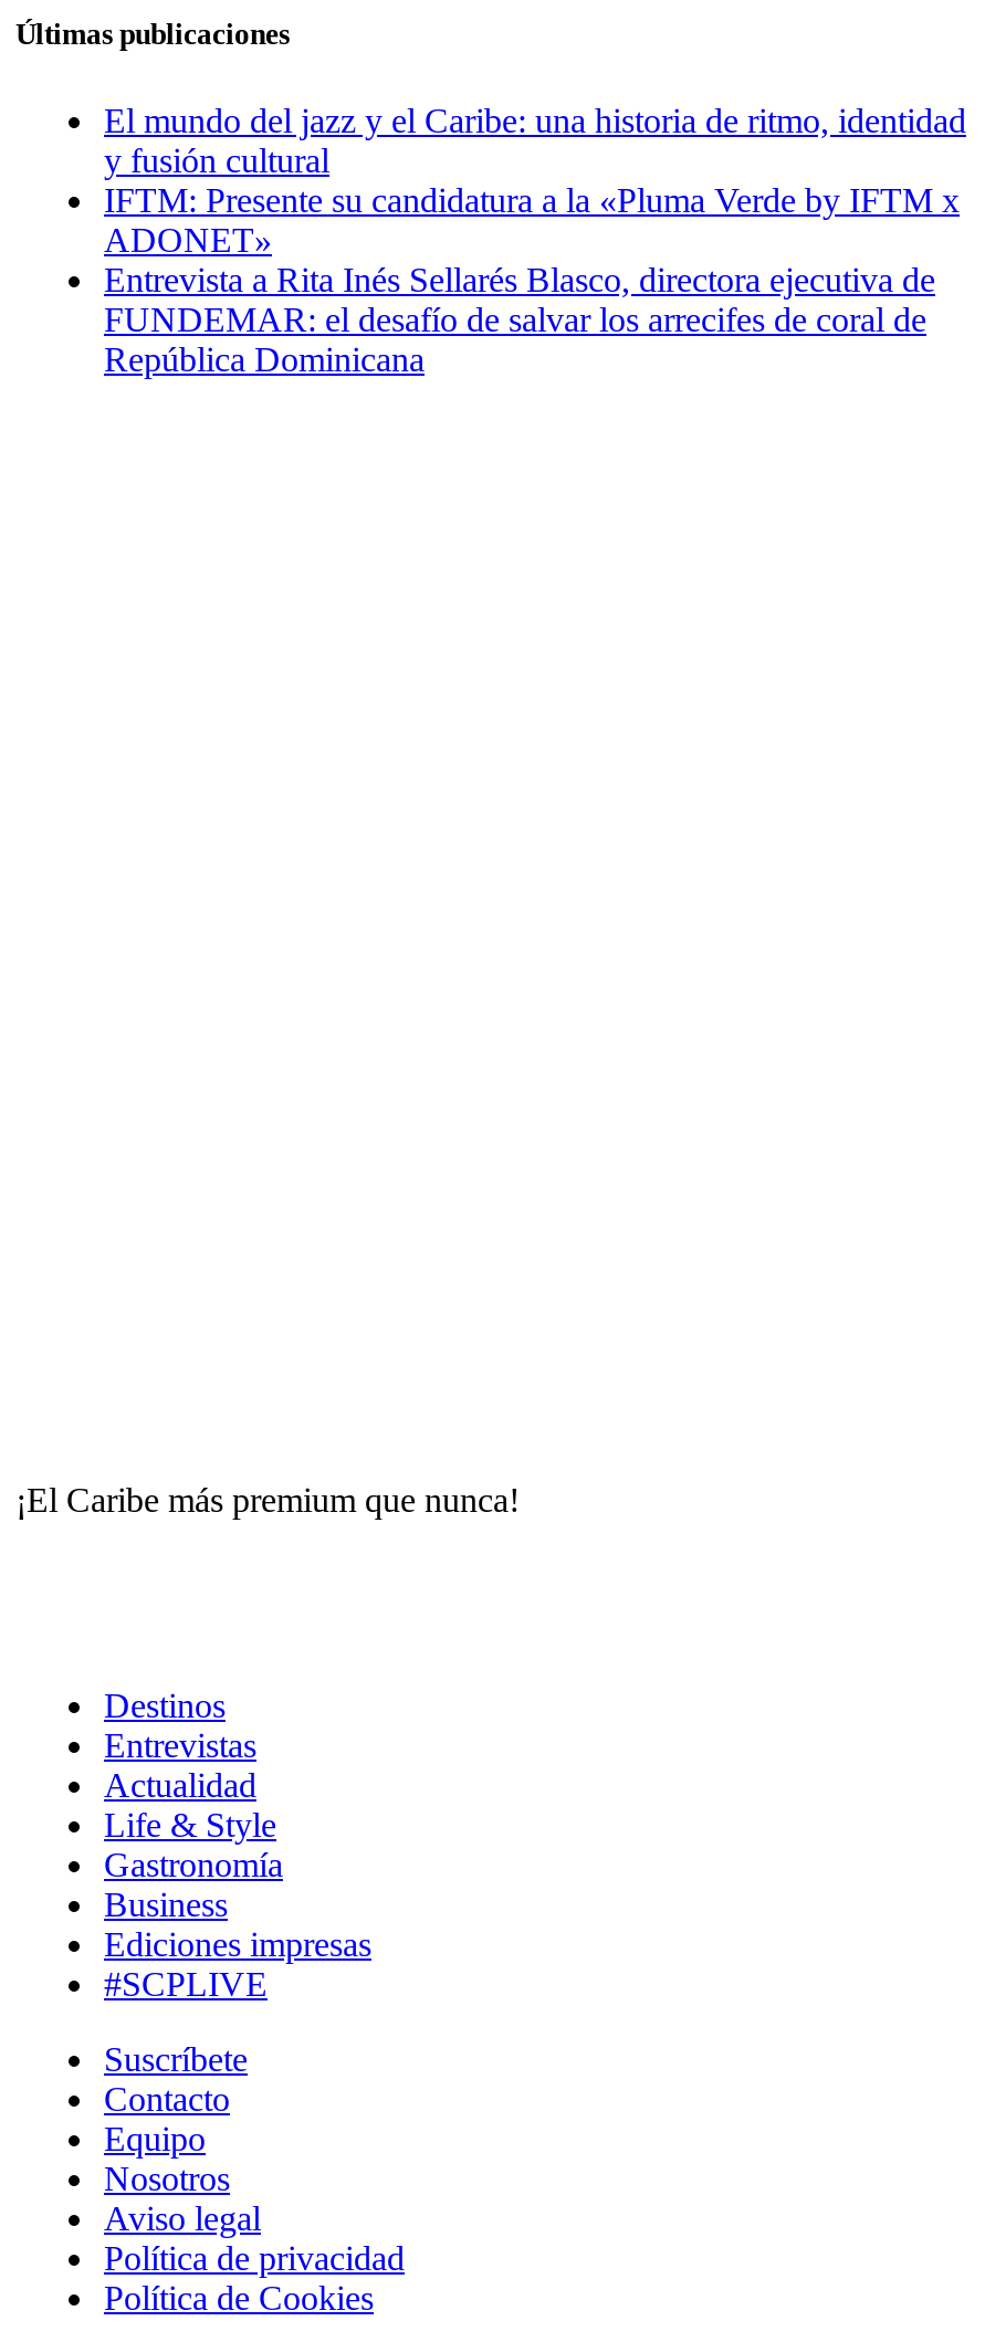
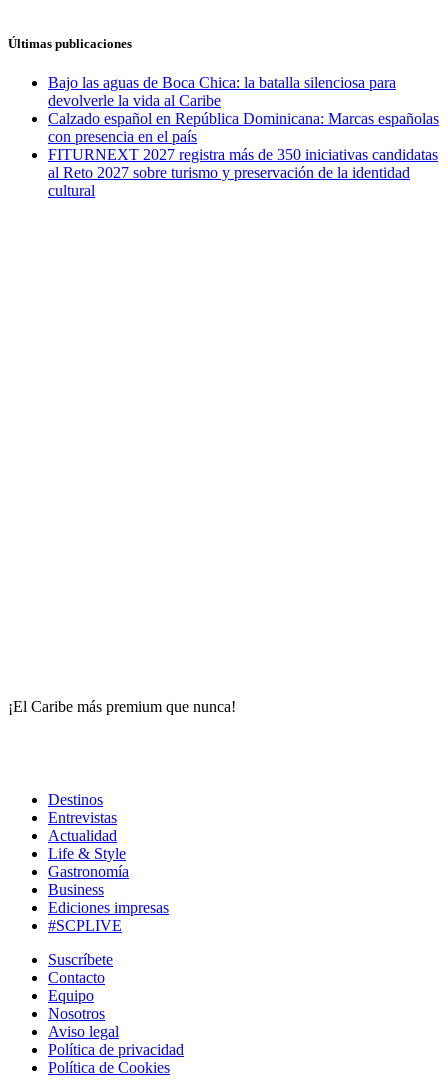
[104,102,966,378] El mundo del jazz y el Caribe: una historia de ritmo, identidad | y fusión cultural | IFTM: Presente su candidatura a la «Pluma Verde by IFTM x | ADONET» | Entrevista a Rita Inés Sellarés Blasco, directora ejecutiva de | FUNDEMAR: el desafío de salvar los arrecifes de coral de | República Dominicana -> [48,74,439,199] Bajo las aguas de Boca Chica: la batalla silenciosa para | devolverle la vida al Caribe | Calzado español en República Dominicana: Marcas españolas | con presencia en el país | FITURNEXT 2027 registra más de 350 iniciativas candidatas | al Reto 2027 sobre turismo y preservación de la identidad | cultural

